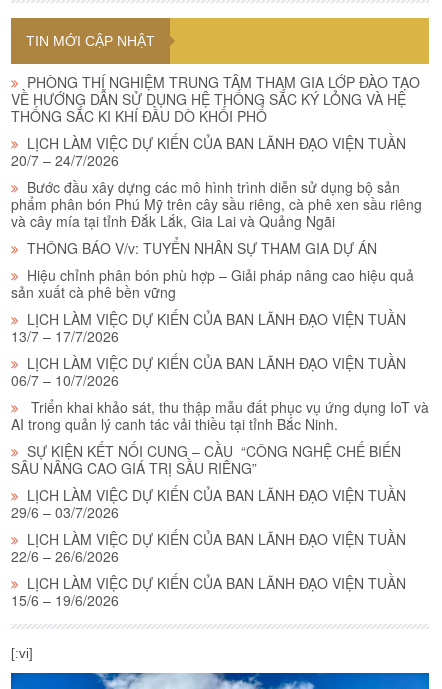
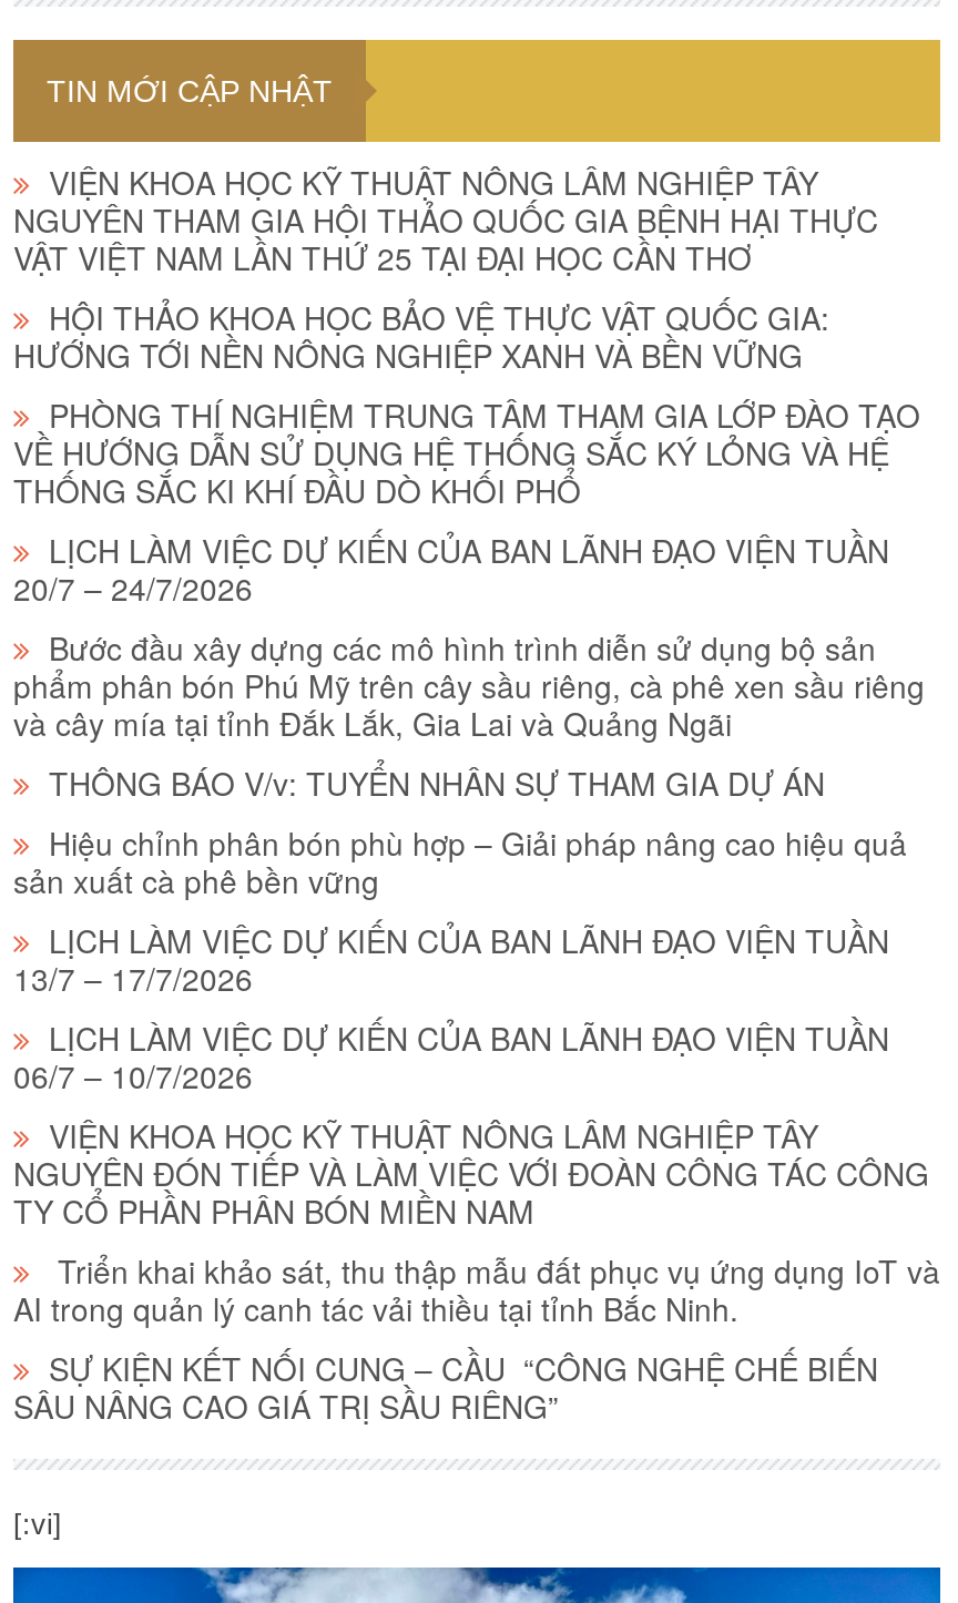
none -> [13,160,878,377] VIỆN KHOA HỌC KỸ THUẬT NÔNG LÂM NGHIỆP TÂY | NGUYÊN THAM GIA HỘI THẢO QUỐC GIA BỆNH HẠI THỰC | VẬT VIỆT NAM LẦN THỨ 25 TẠI ĐẠI HỌC CẦN THƠ | HỘI THẢO KHOA HỌC BẢO VỆ THỰC VẬT QUỐC GIA: | HƯỚNG TỚI NỀN NÔNG NGHIỆP XANH VÀ BỀN VỮNG
moved [11,72,422,390] -> [13,392,925,1097]: PHÒNG THÍ NGHIỆM TRUNG TÂM THAM GIA LỚP ĐÀO TẠO | VỀ HƯỚNG DẪN SỬ DỤNG HỆ THỐNG SẮC KÝ LỎNG VÀ HỆ | THỐNG SẮC KI KHÍ ĐẦU DÒ KHỐI PHỔ | ... | LỊCH LÀM VIỆC DỰ KIẾN CỦA BAN LÃNH ĐẠO VIỆN TUẦN | 06/7 – 10/7/2026
none -> [13,1113,929,1233] VIỆN KHOA HỌC KỸ THUẬT NÔNG LÂM NGHIỆP TÂY | NGUYÊN ĐÓN TIẾP VÀ LÀM VIỆC VỚI ĐOÀN CÔNG TÁC CÔNG | TY CỔ PHẦN PHÂN BÓN MIỀN NAM
moved [11,397,429,478] -> [13,1248,940,1428]: Triển khai khảo sát, thu thập mẫu đất phục vụ ứng dụng IoT và | AI trong quản lý canh tác vải thiều tại tỉnh Bắc Ninh. | SỰ KIỆN KẾT NỐI CUNG – CẦU “CÔNG NGHỆ CHẾ BIẾN | SÂU NÂNG CAO GIÁ TRỊ SẦU RIÊNG”
[11,485,406,610] LỊCH LÀM VIỆC DỰ KIẾN CỦA BAN LÃNH ĐẠO VIỆN TUẦN | 29/6 – 03/7/2026 | LỊCH LÀM VIỆC DỰ KIẾN CỦA BAN LÃNH ĐẠO VIỆN TUẦN | 22/6 – 26/6/2026 | LỊCH LÀM VIỆC DỰ KIẾN CỦA BAN LÃNH ĐẠO VIỆN TUẦN | 15/6 – 19/6/2026 -> none

